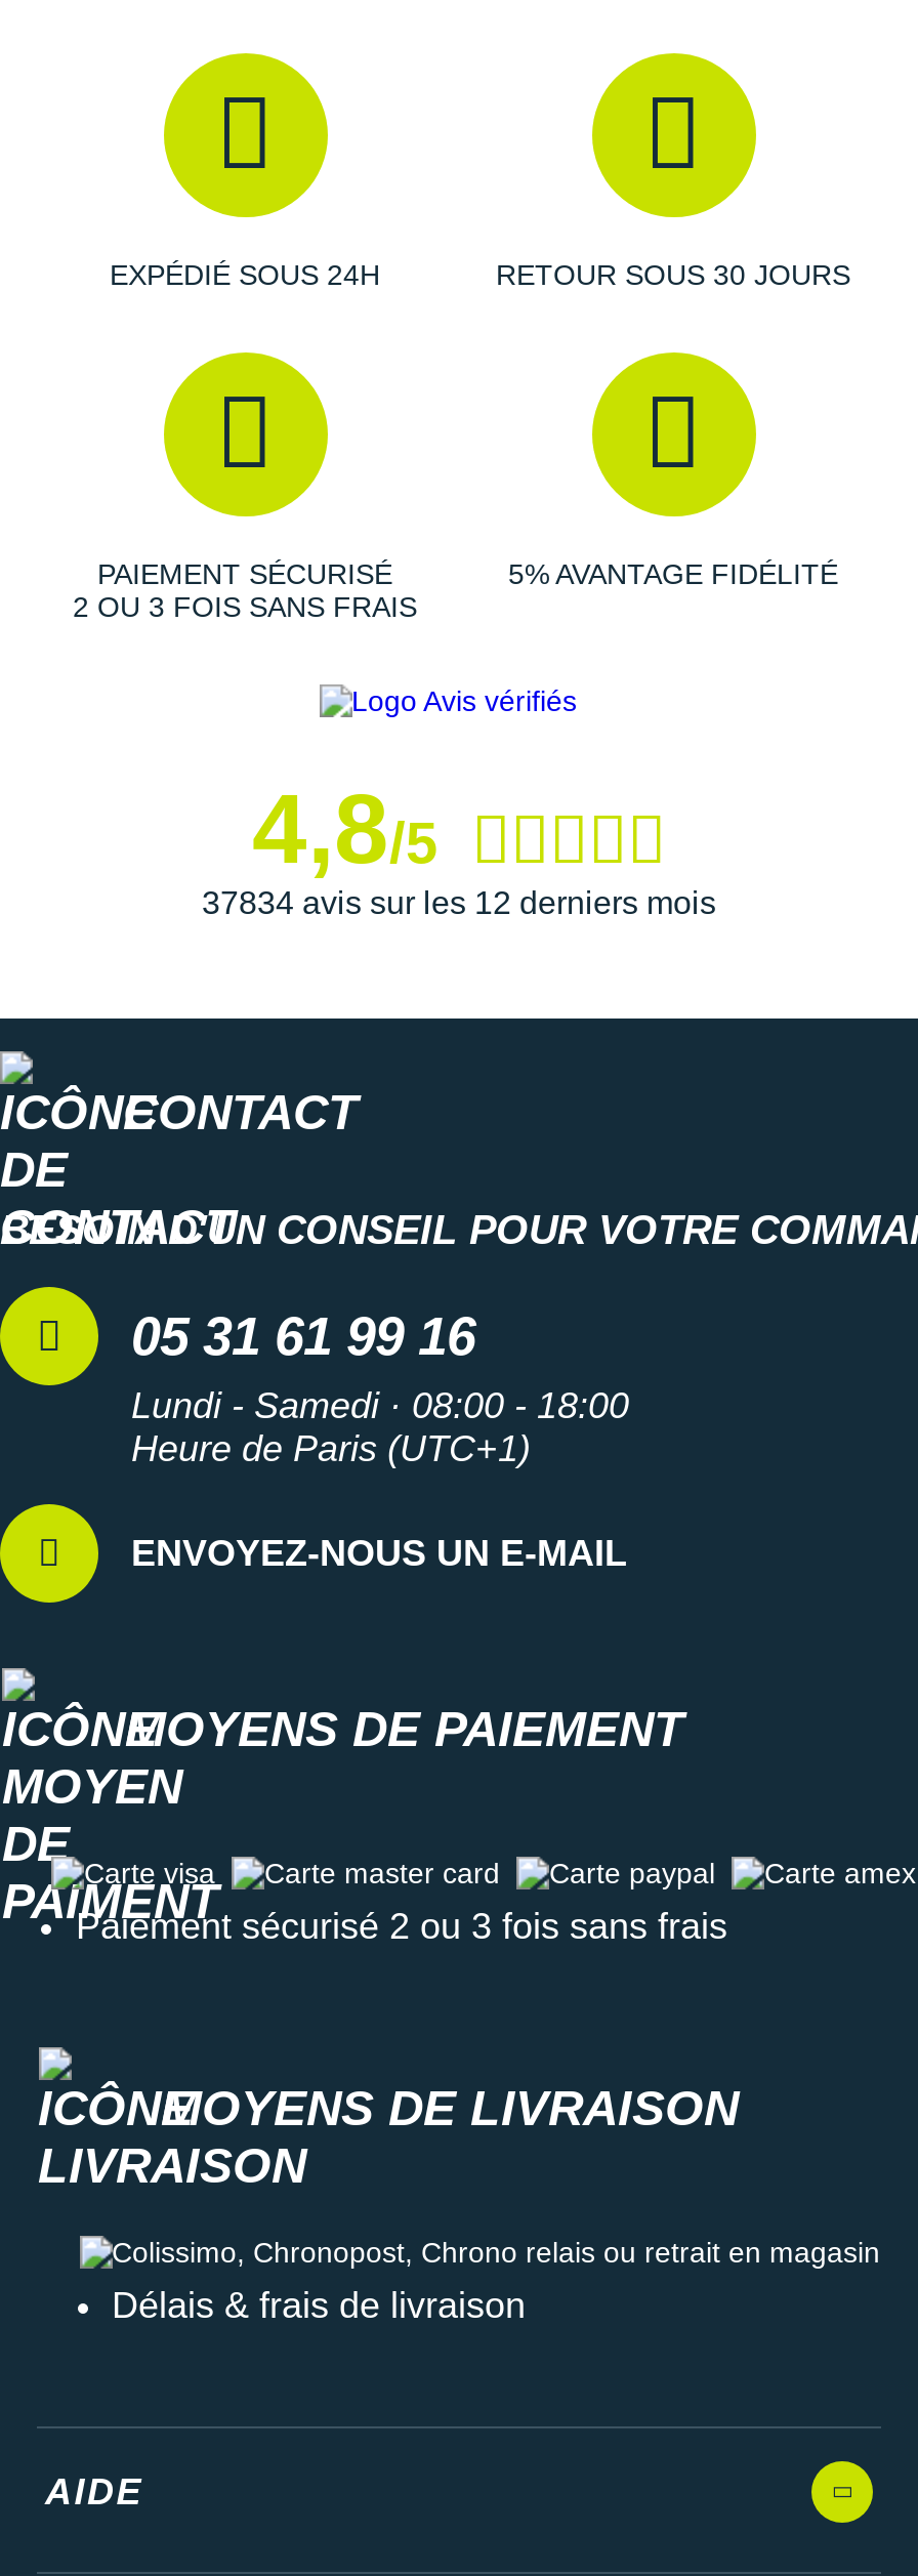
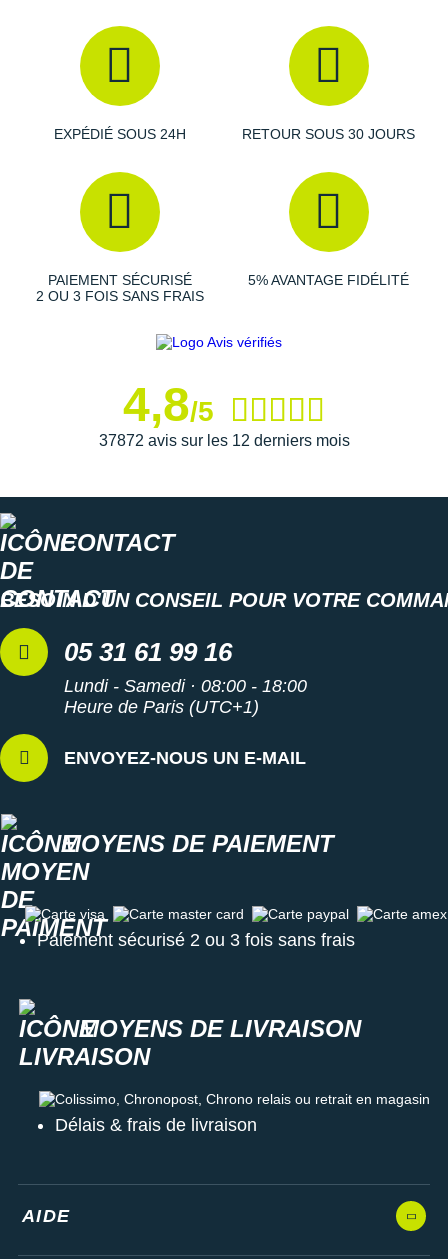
[202,886,716,921] 37834 avis sur les 12 derniers mois -> [98,432,349,449] 37872 avis sur les 12 derniers mois

